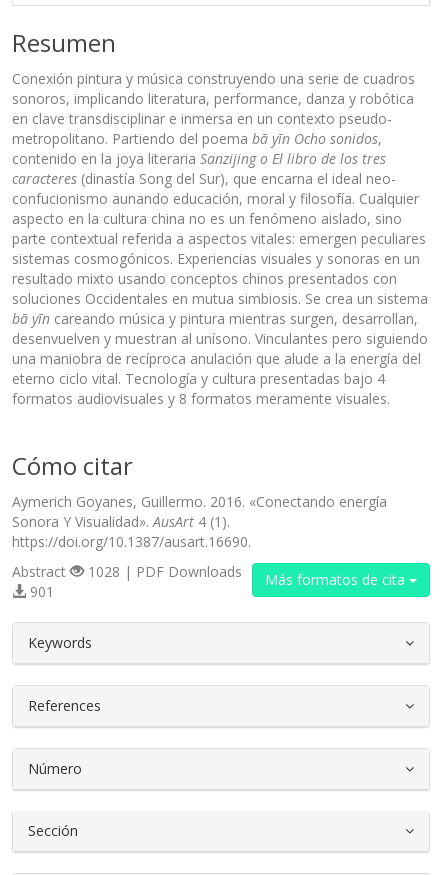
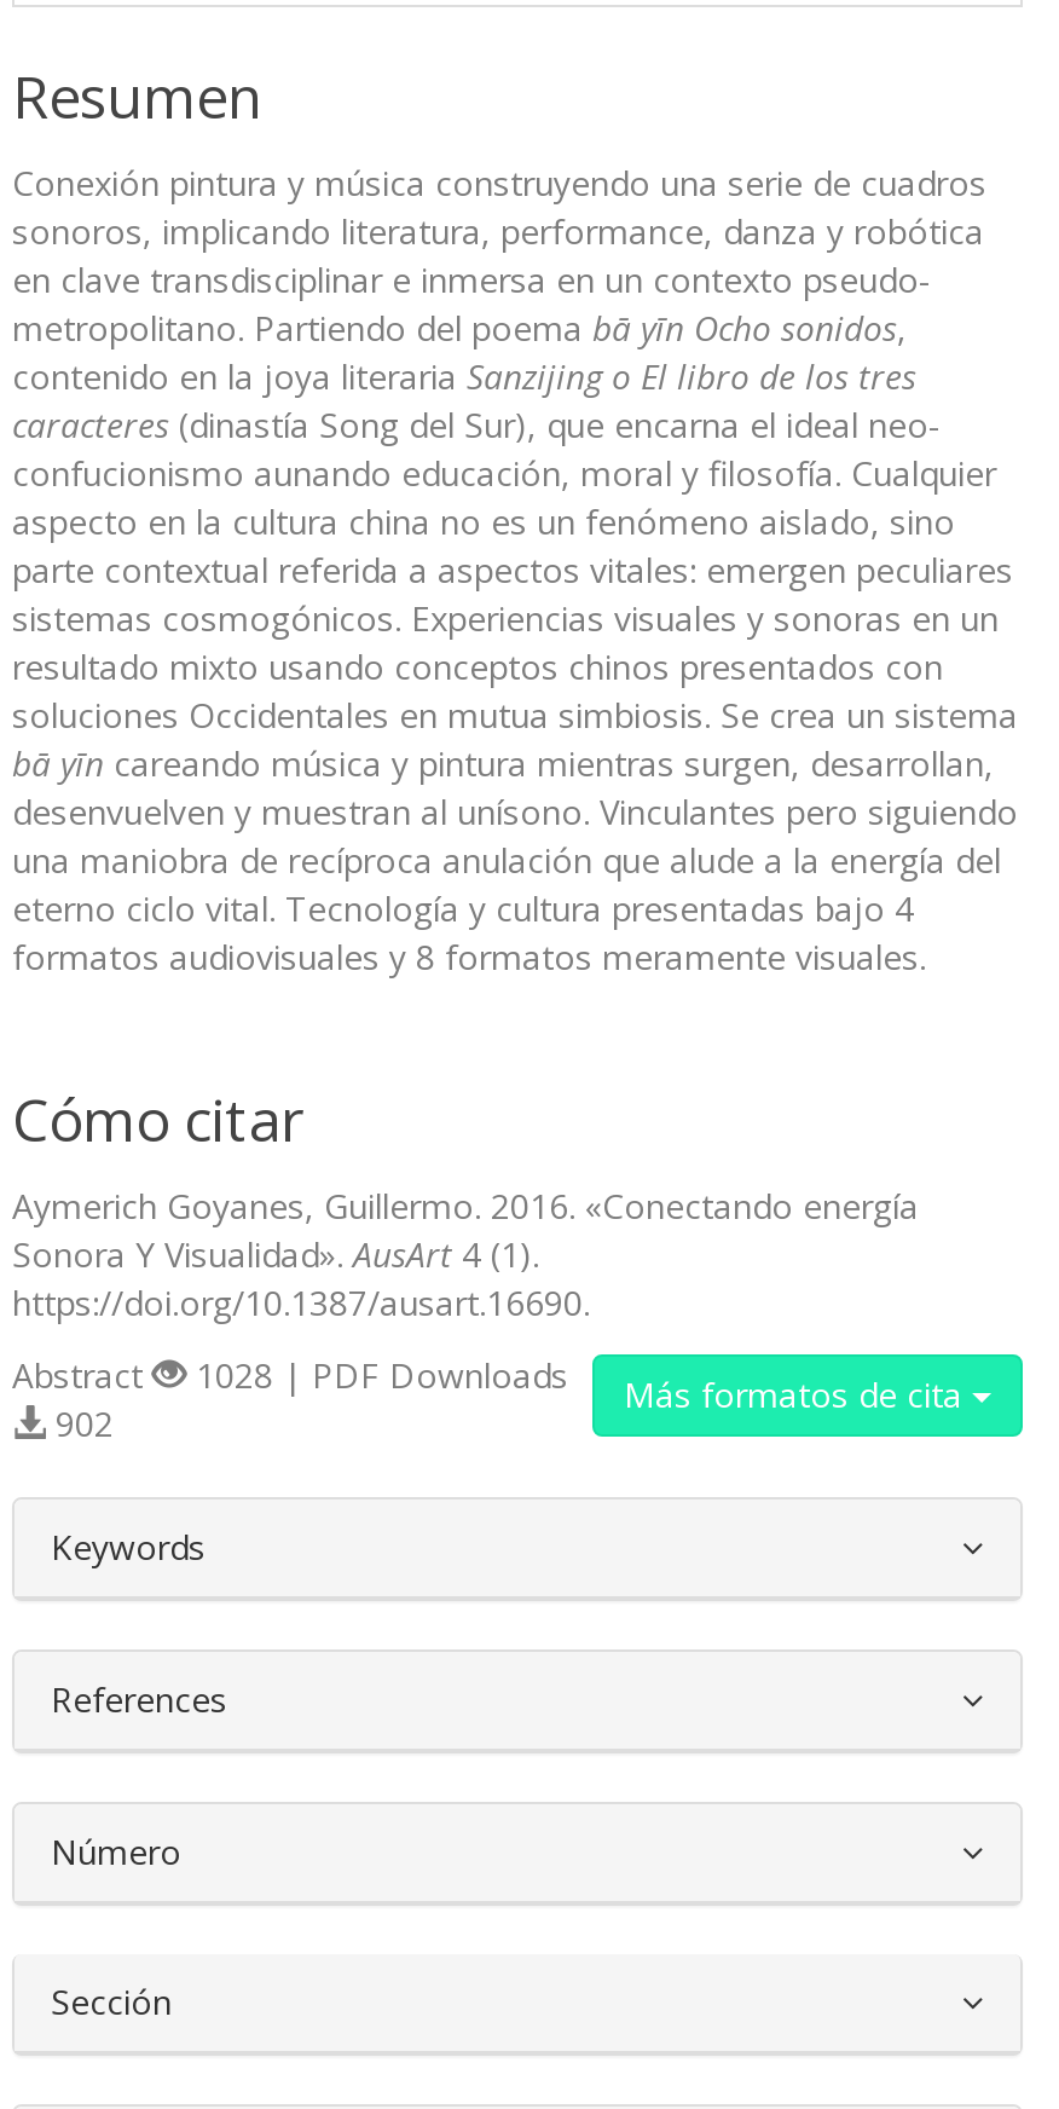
[26,582,54,601] 901 -> [46,1400,114,1446] 902

